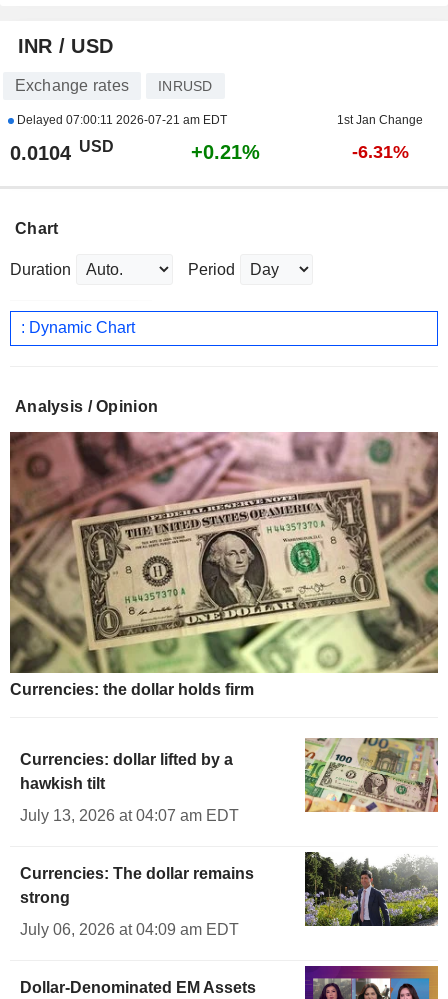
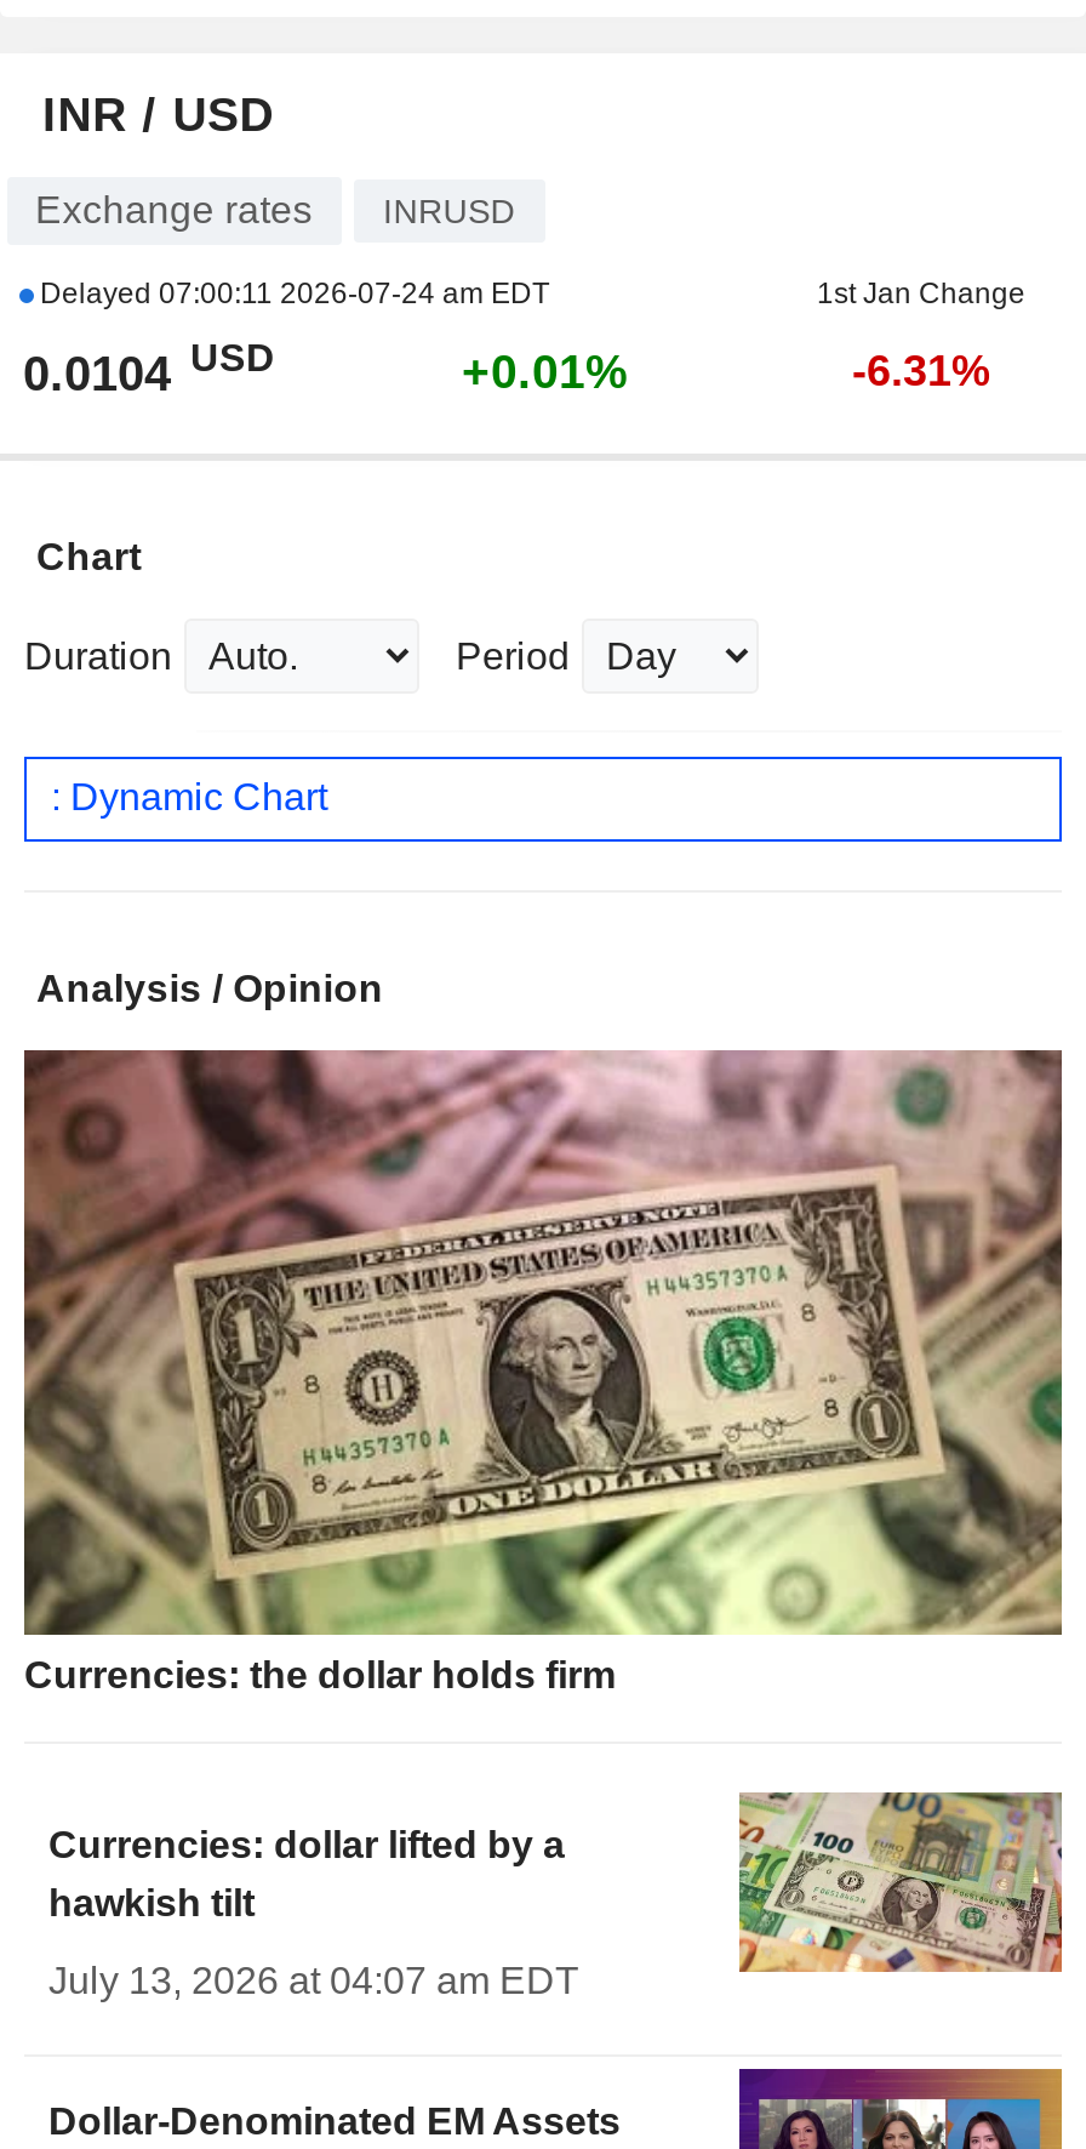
[13,113,226,127] Delayed 07:00:11 2026-07-21 am EDT -> [33,276,549,310] Delayed 07:00:11 2026-07-24 am EDT
[190,141,259,163] +0.21% -> [462,344,629,397] +0.01%
[304,852,439,927] [image] -> none
[20,865,254,938] Currencies: The dollar remains | strong | July 06, 2026 at 04:09 am EDT -> none

